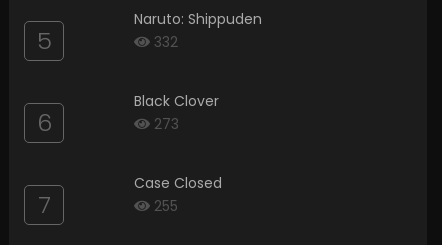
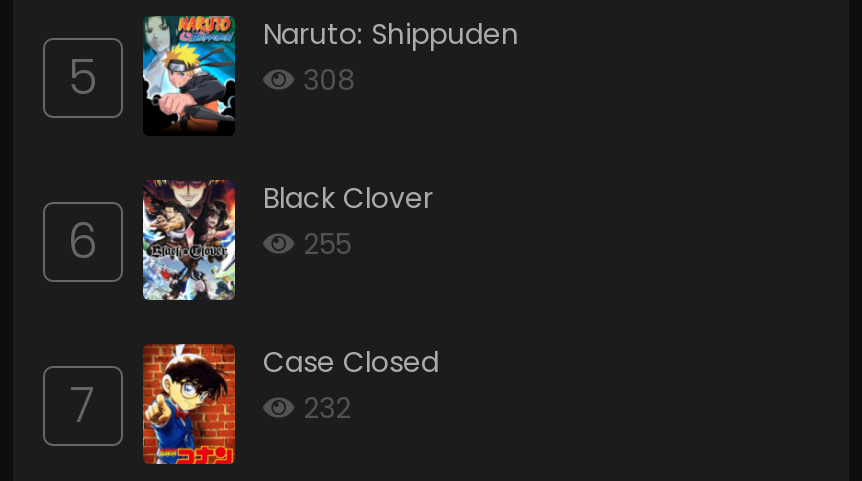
none -> [141,14,237,134] [image]
[154,32,178,52] 332 -> [303,60,355,100] 308
none -> [141,178,237,302] [image]
[154,114,179,134] 273 -> [303,224,351,264] 255
none -> [141,342,237,466] [image]
[154,196,178,216] 255 -> [303,388,351,428] 232

